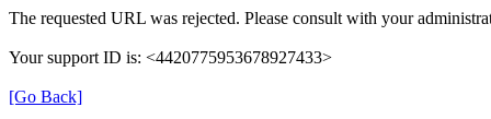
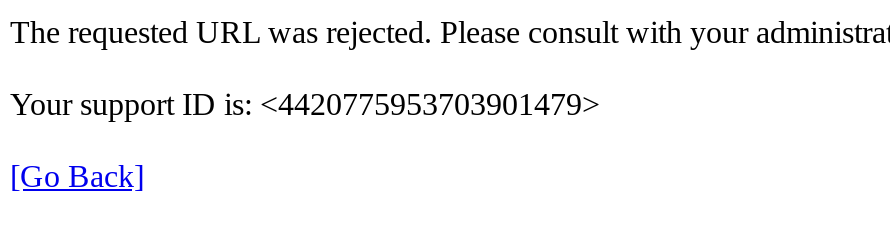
[9,48,332,67] Your support ID is: <4420775953678927433> -> [10,87,600,121] Your support ID is: <4420775953703901479>

